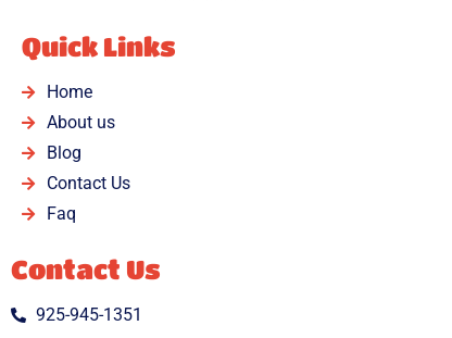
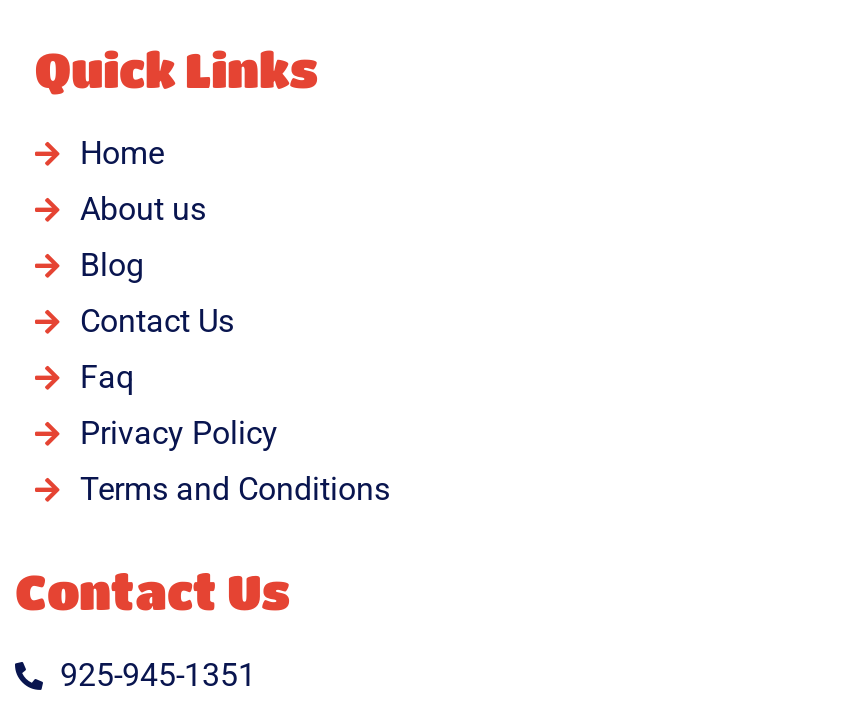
none -> [80,414,390,508] Privacy Policy | Terms and Conditions

